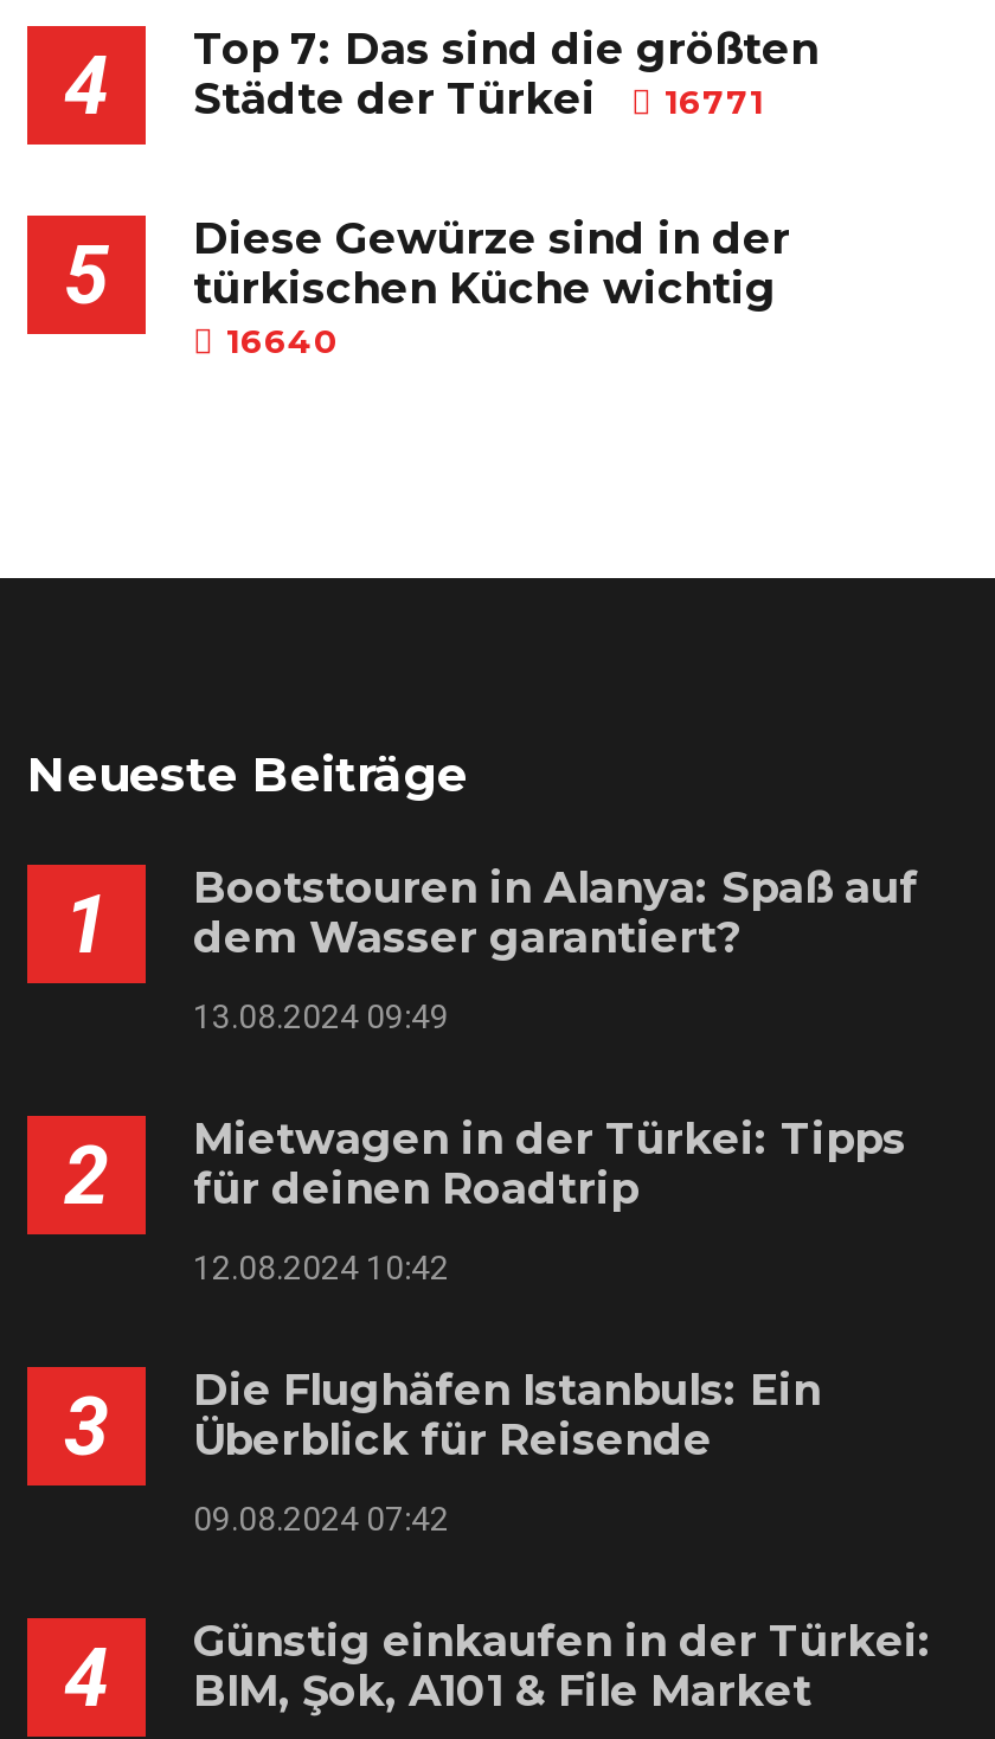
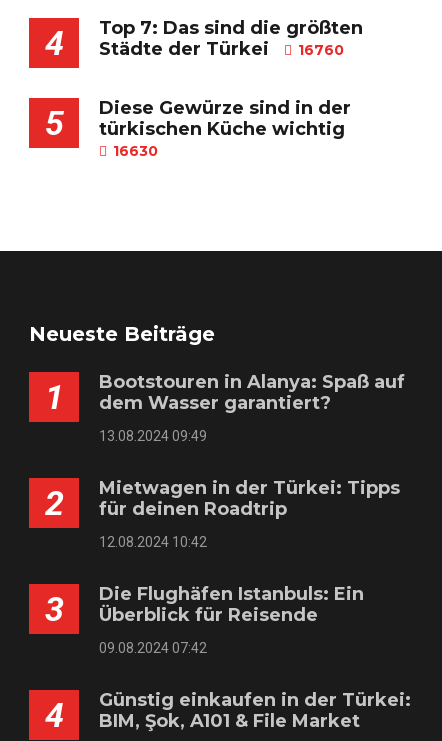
[64,24,819,133] 4 Städte der Türkei Top 7: Das sind die größten 16771 -> [44,17,363,63] 4 Städte der Türkei Top 7: Das sind die größten 16760
[217,320,338,362] 16640 -> [109,142,158,160] 16630

